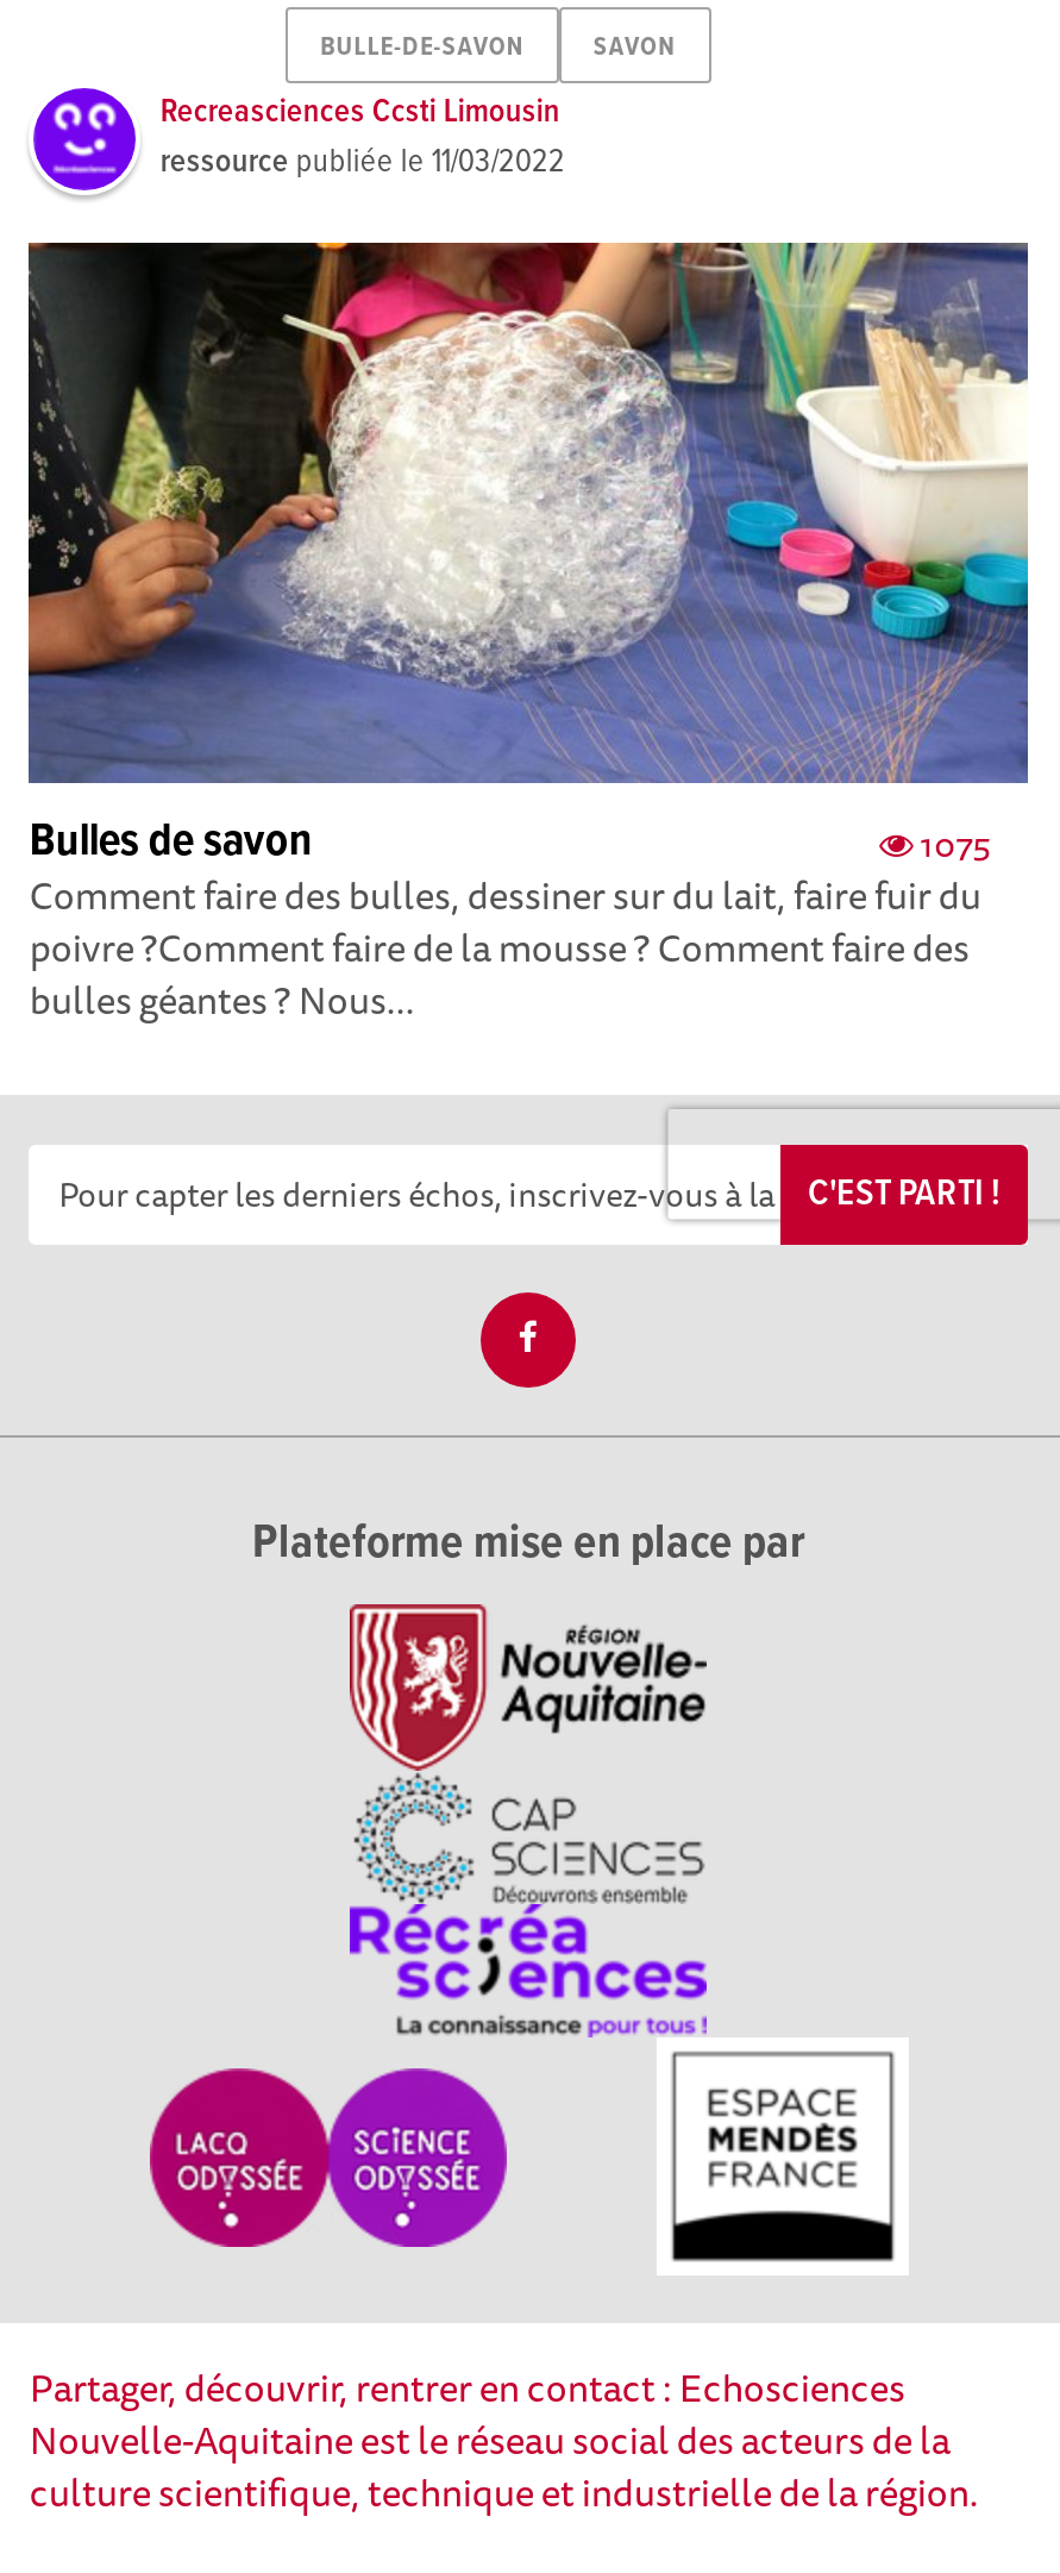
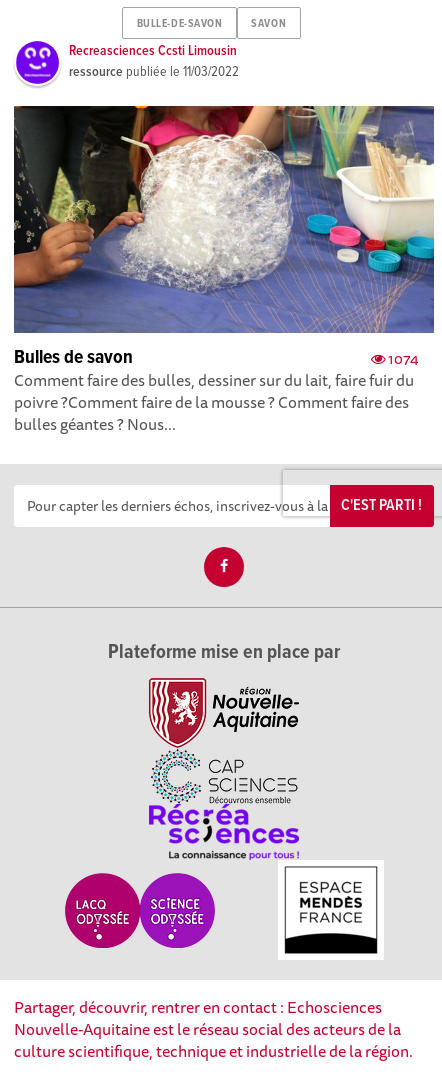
[913,817,991,872] 1075 -> [385,347,419,370] 1074

